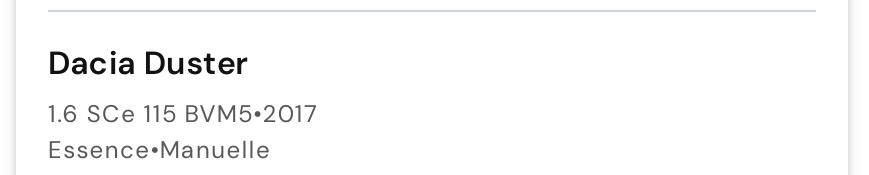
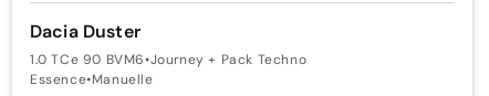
[48,98,317,130] 1.6 SCe 115 BVM5•2017 -> [30,51,307,68] 1.0 TCe 90 BVM6•Journey + Pack Techno

